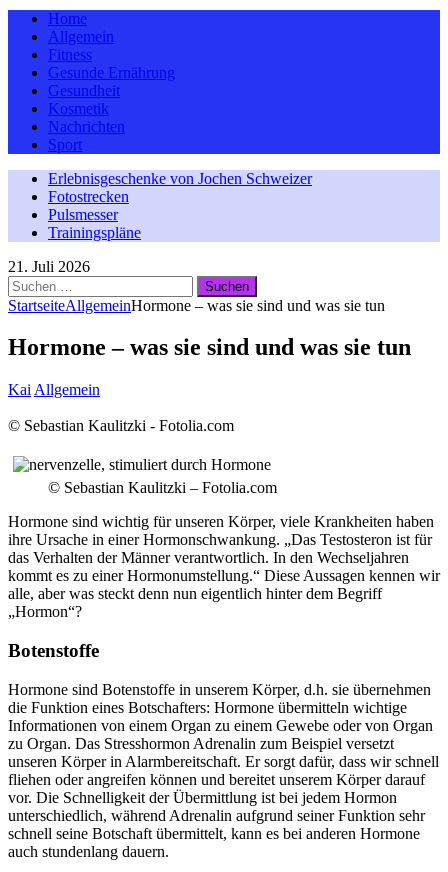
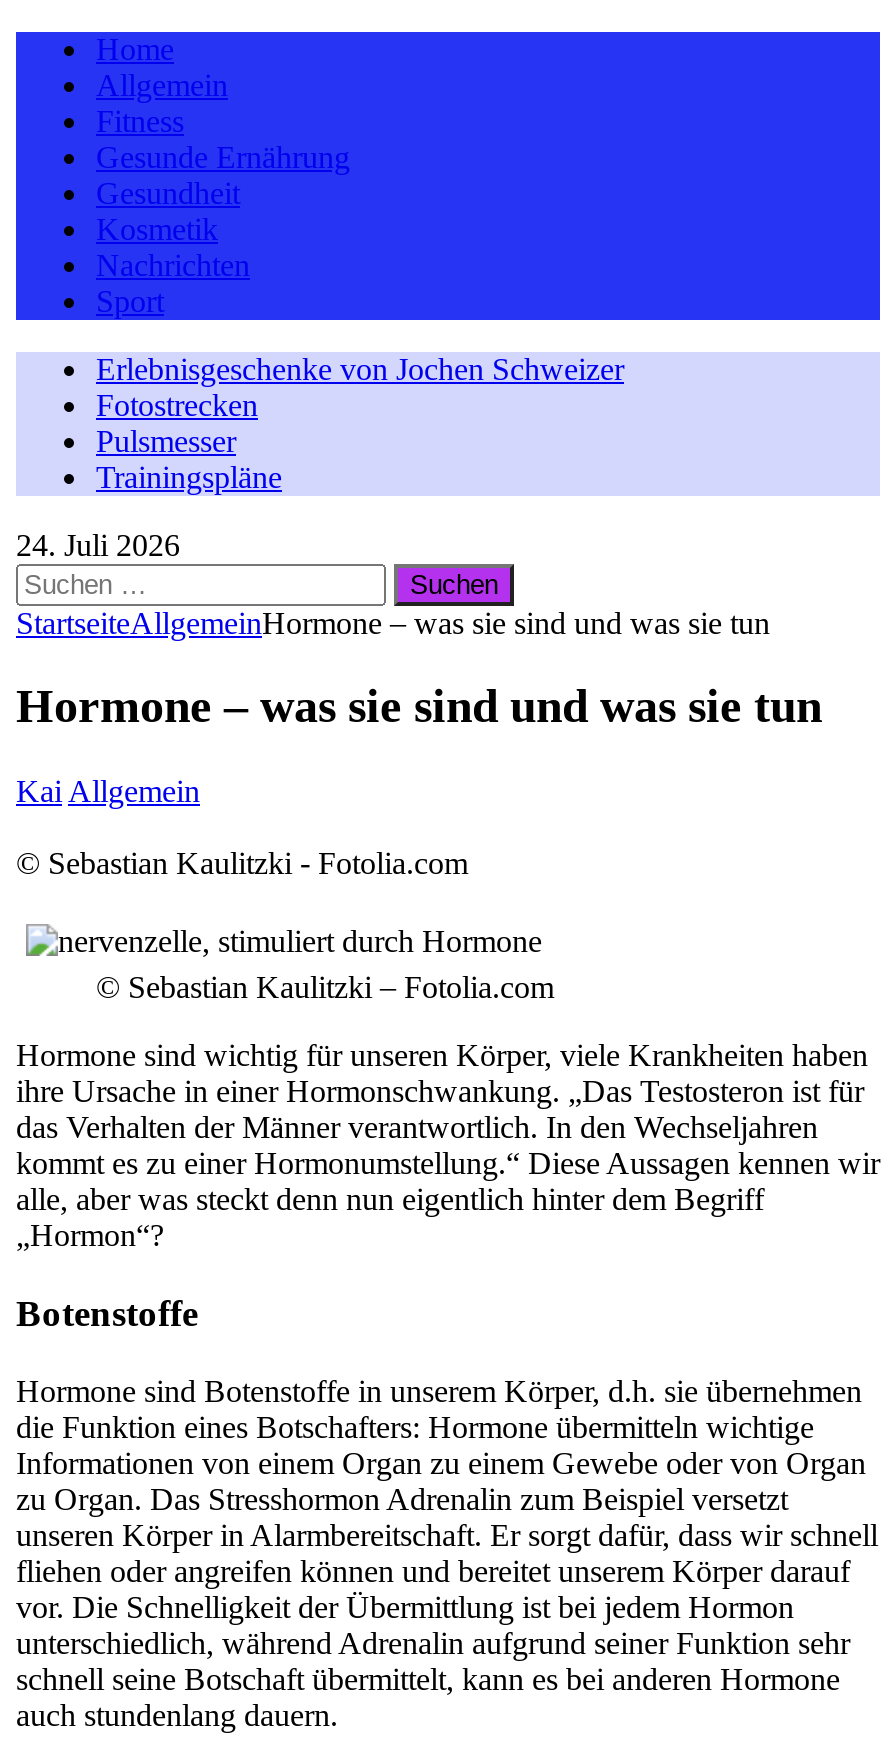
[8,257,90,274] 21. Juli 2026 -> [16,527,180,561] 24. Juli 2026

